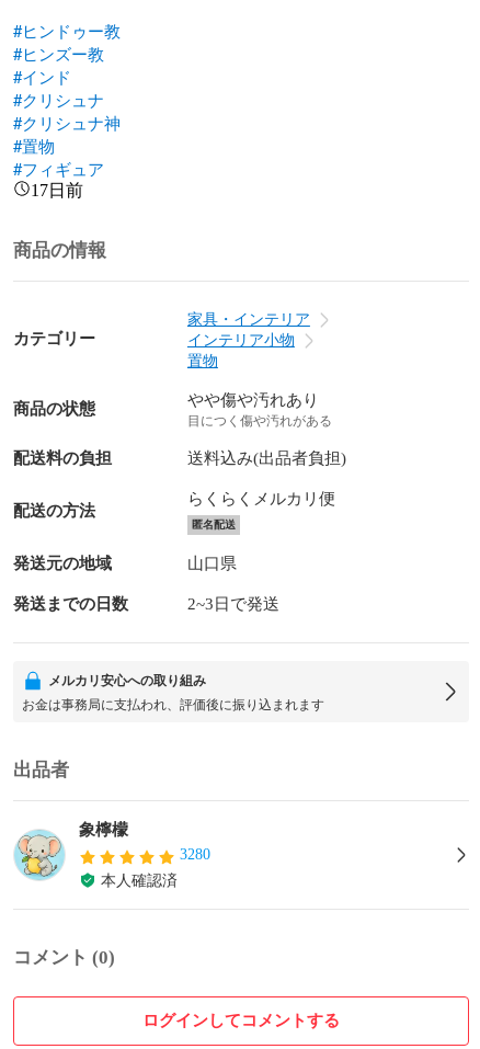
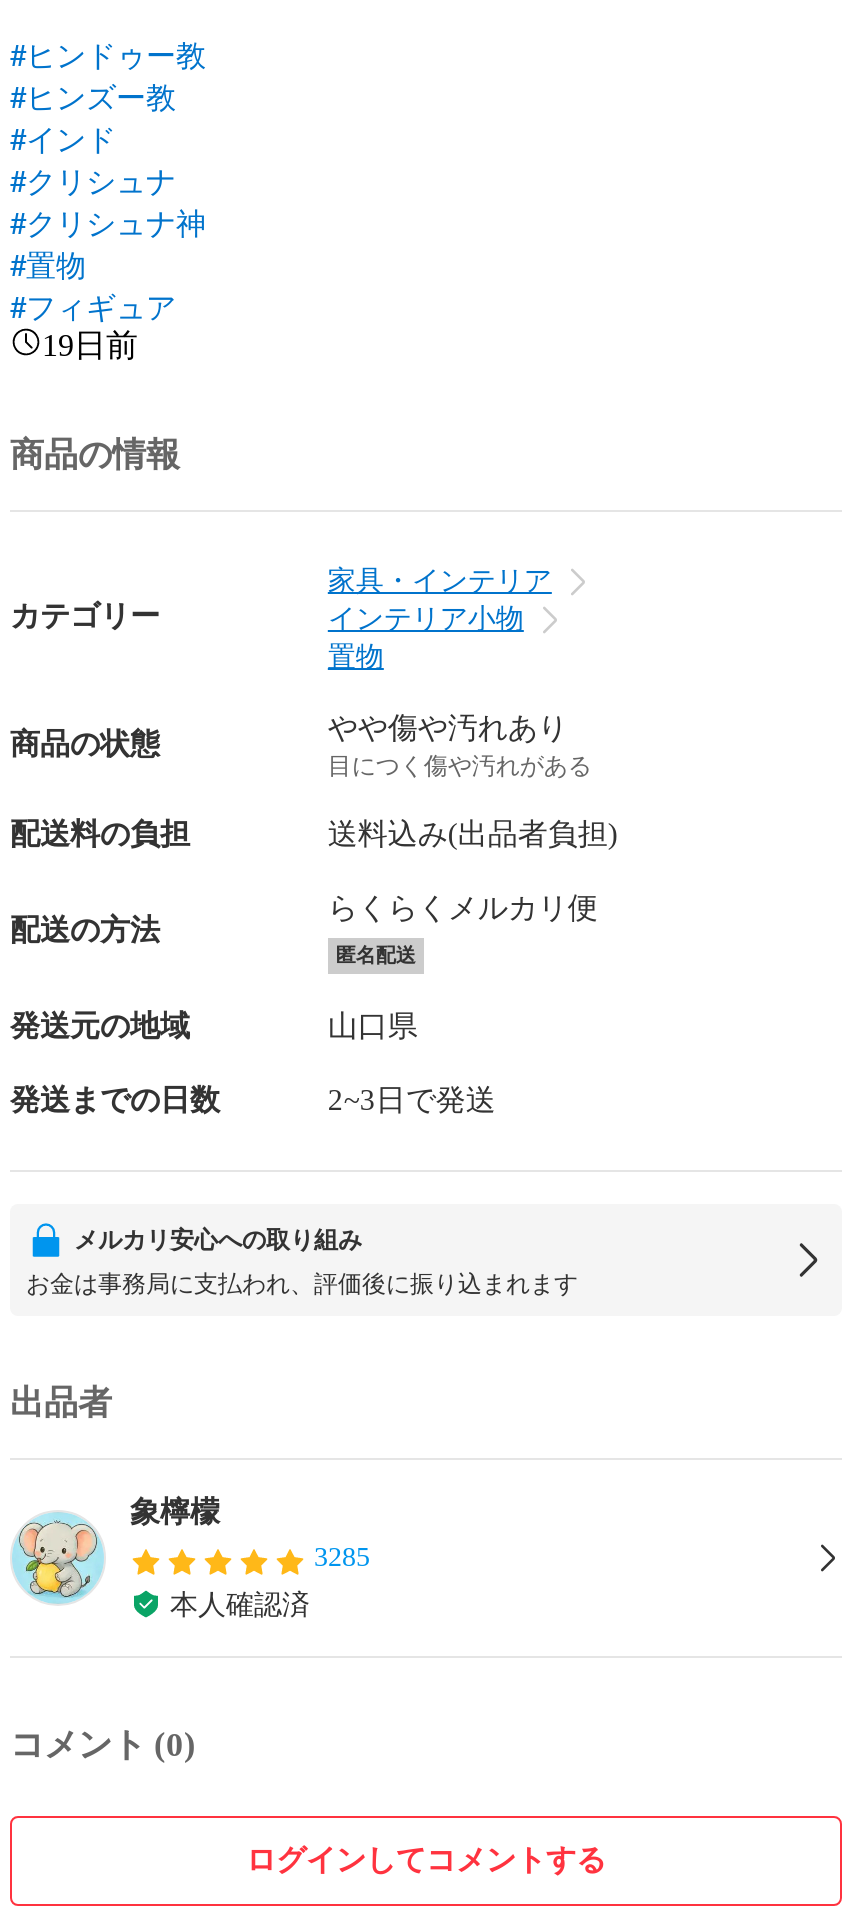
[31,181,83,199] 17日前 -> [42,327,138,361] 19日前
[180,846,210,862] 3280 -> [314,1541,370,1571] 3285

